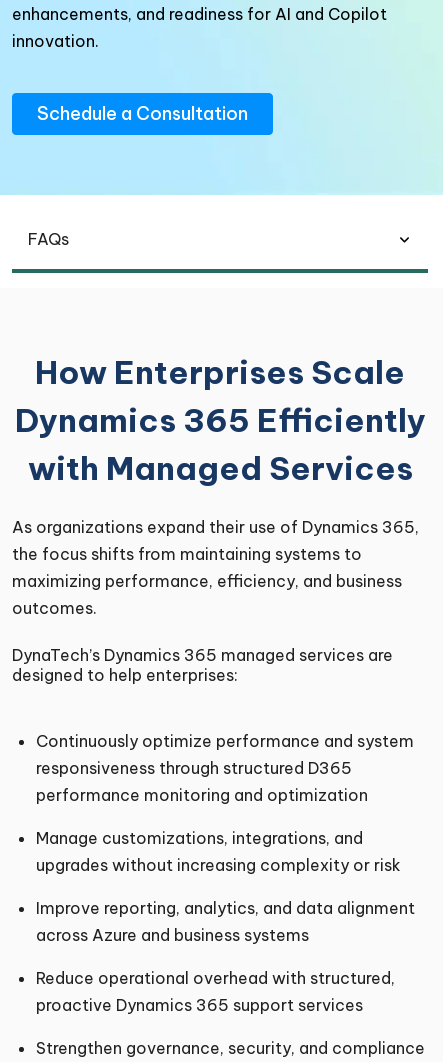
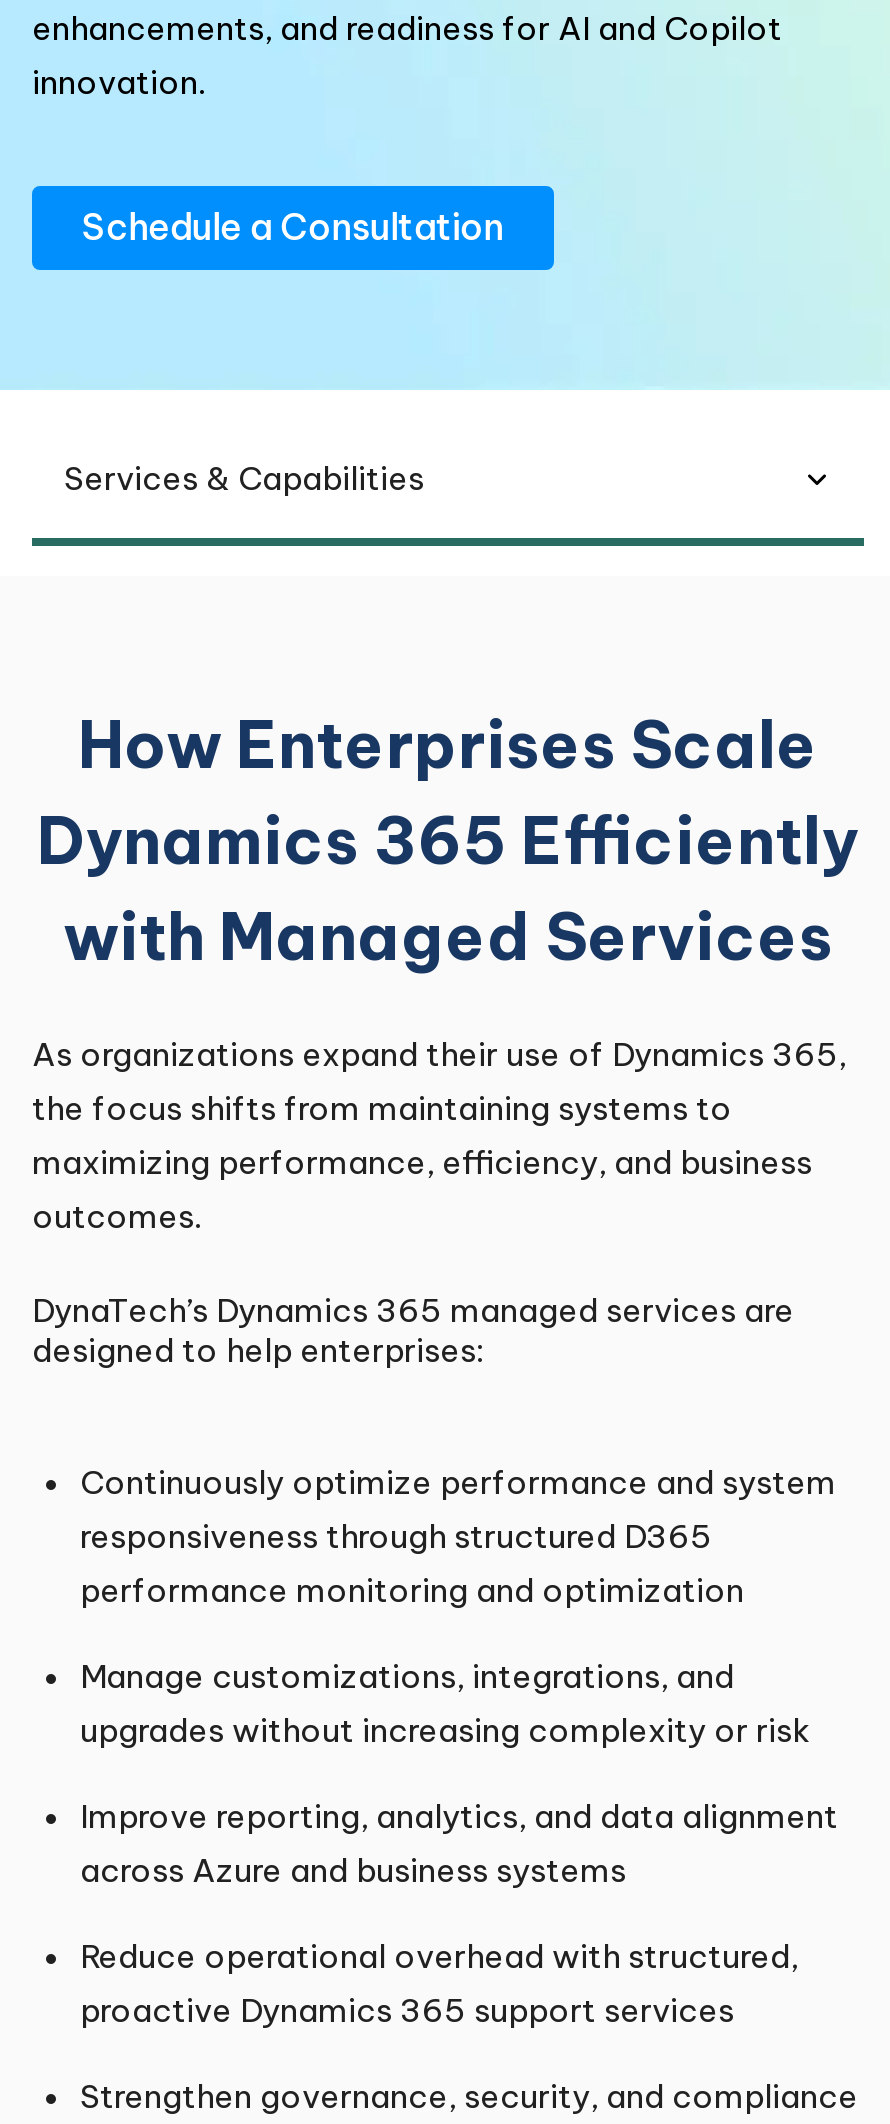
[28,229,69,249] FAQs -> [64,458,424,498] Services & Capabilities

